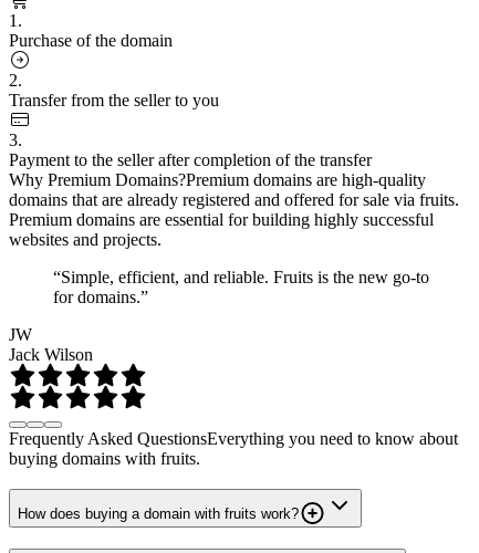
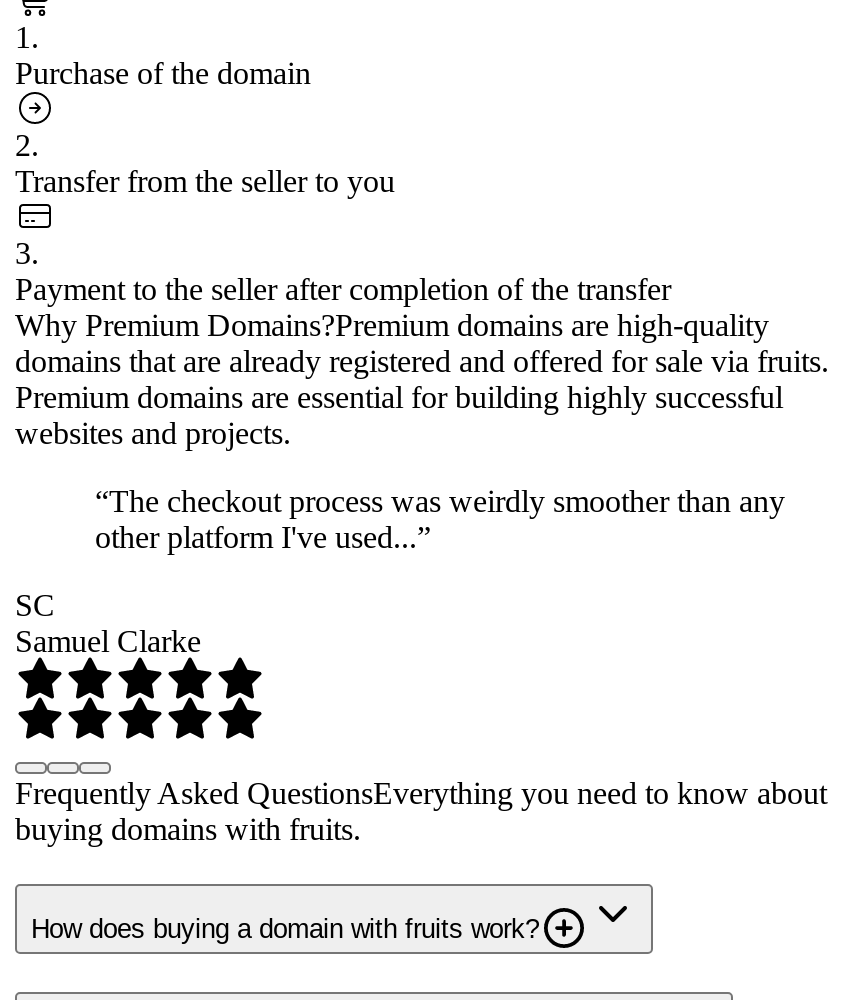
[53,267,429,306] “Simple, efficient, and reliable. Fruits is the new go-to | for domains.” -> [95,483,785,553] “The checkout process was weirdly smoother than any | other platform I've used...”
[9,325,93,363] JW | Jack Wilson -> [15,587,201,657] SC | Samuel Clarke

